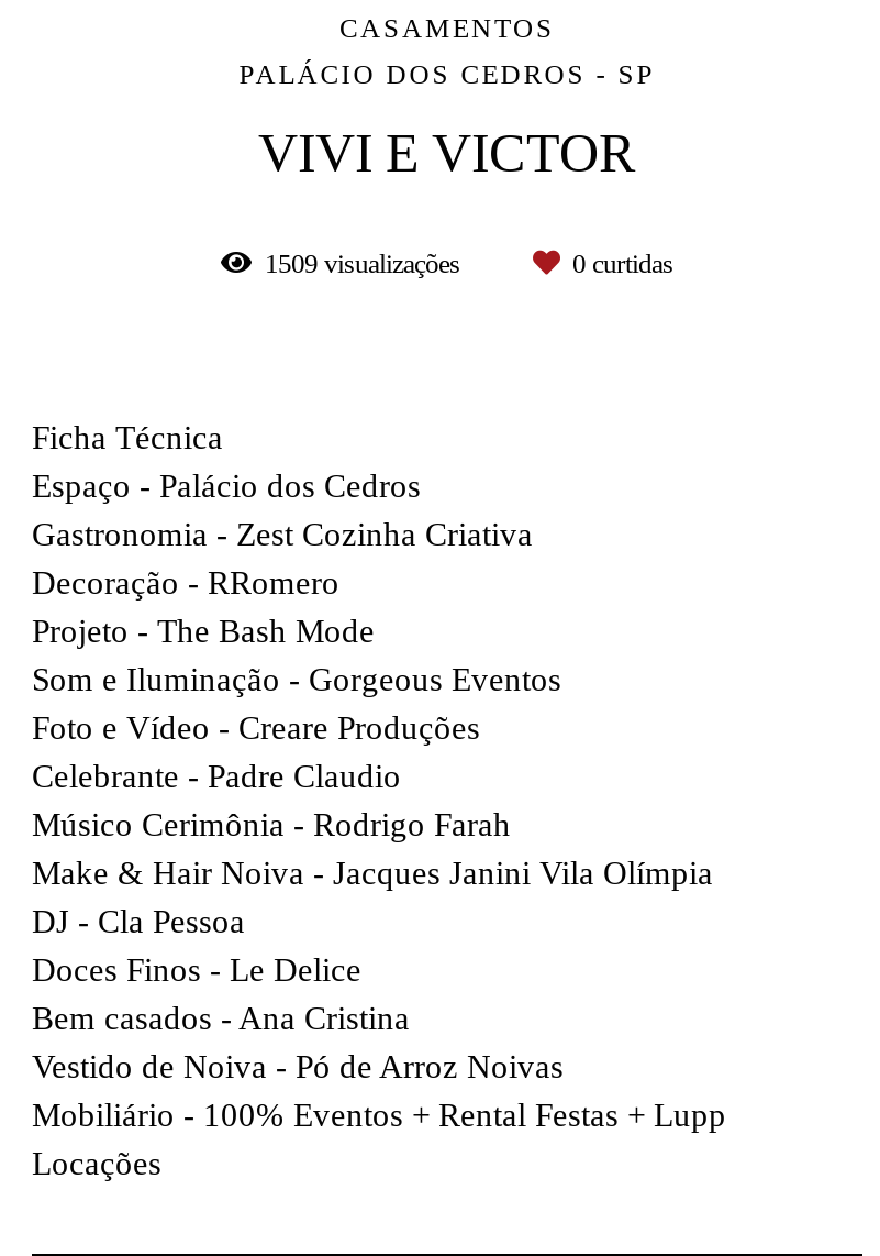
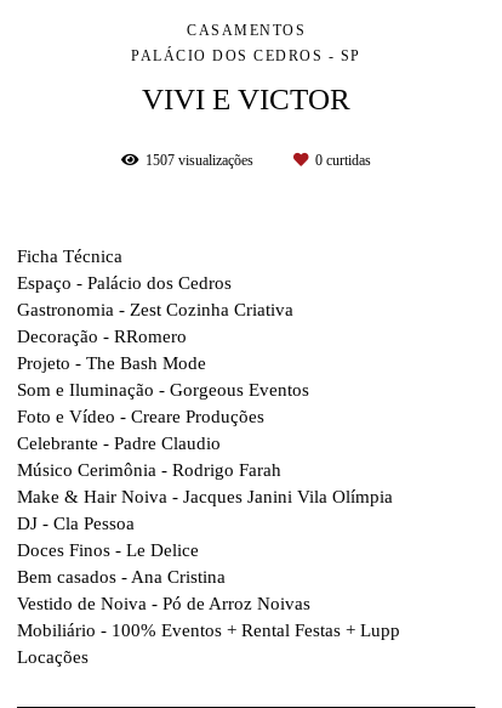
[265,249,467,279] 1509 visualizações -> [146,152,257,169] 1507 visualizações

